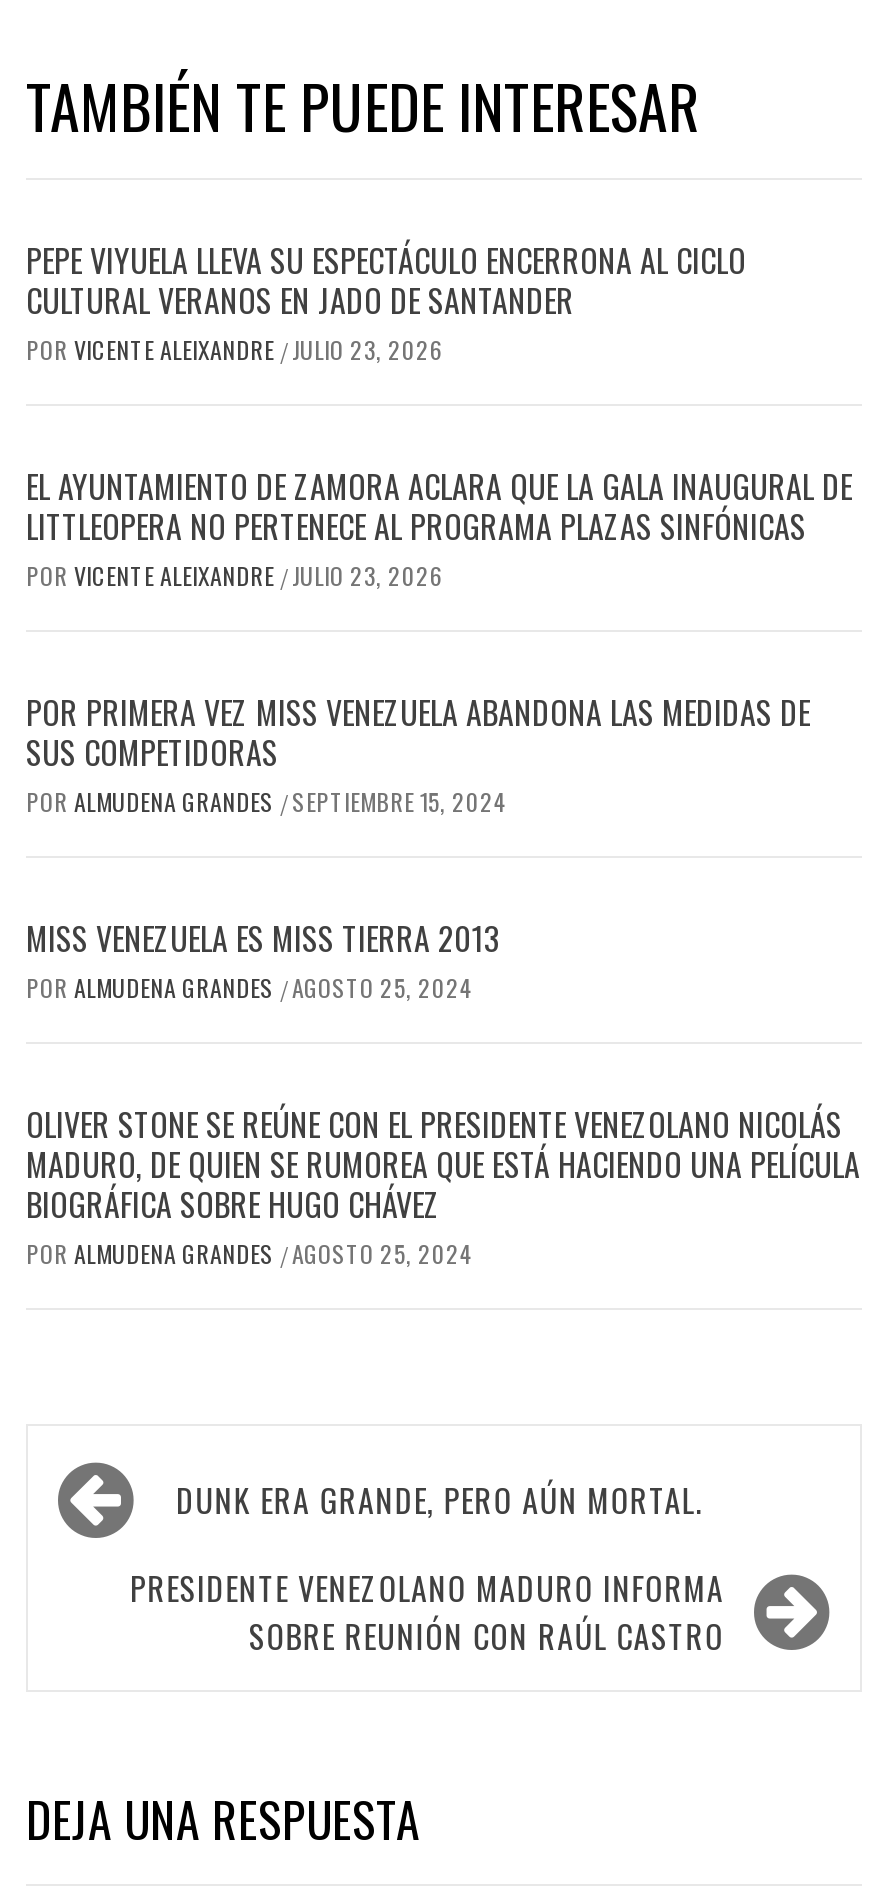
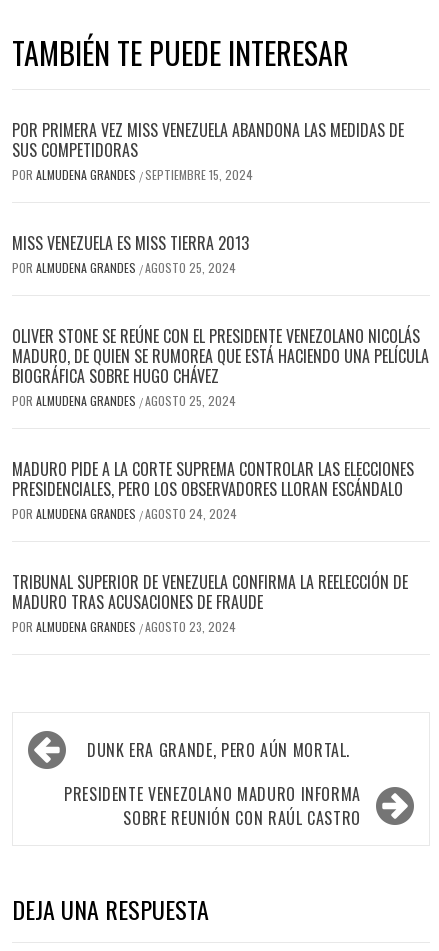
[26,235,852,591] PEPE VIYUELA LLEVA SU ESPECTÁCULO ENCERRONA AL CICLO | CULTURAL VERANOS EN JADO DE SANTANDER | POR VICENTE ALEIXANDRE / JULIO 23, 2026 | EL AYUNTAMIENTO DE ZAMORA ACLARA QUE LA GALA INAUGURAL DE | LITTLEOPERA NO PERTENECE AL PROGRAMA PLAZAS SINFÓNICAS | POR VICENTE ALEIXANDRE / JULIO 23, 2026 -> none
moved [26,687,860,1269] -> [12,118,429,409]: POR PRIMERA VEZ MISS VENEZUELA ABANDONA LAS MEDIDAS DE | SUS COMPETIDORAS | POR ALMUDENA GRANDES / SEPTIEMBRE 15, 2024 | ... | BIOGRÁFICA SOBRE HUGO CHÁVEZ | POR ALMUDENA GRANDES / AGOSTO 25, 2024
none -> [12,457,414,635] MADURO PIDE A LA CORTE SUPREMA CONTROLAR LAS ELECCIONES | PRESIDENCIALES, PERO LOS OBSERVADORES LLORAN ESCÁNDALO | POR ALMUDENA GRANDES / AGOSTO 24, 2024 | TRIBUNAL SUPERIOR DE VENEZUELA CONFIRMA LA REELECCIÓN DE | MADURO TRAS ACUSACIONES DE FRAUDE | POR ALMUDENA GRANDES / AGOSTO 23, 2024

